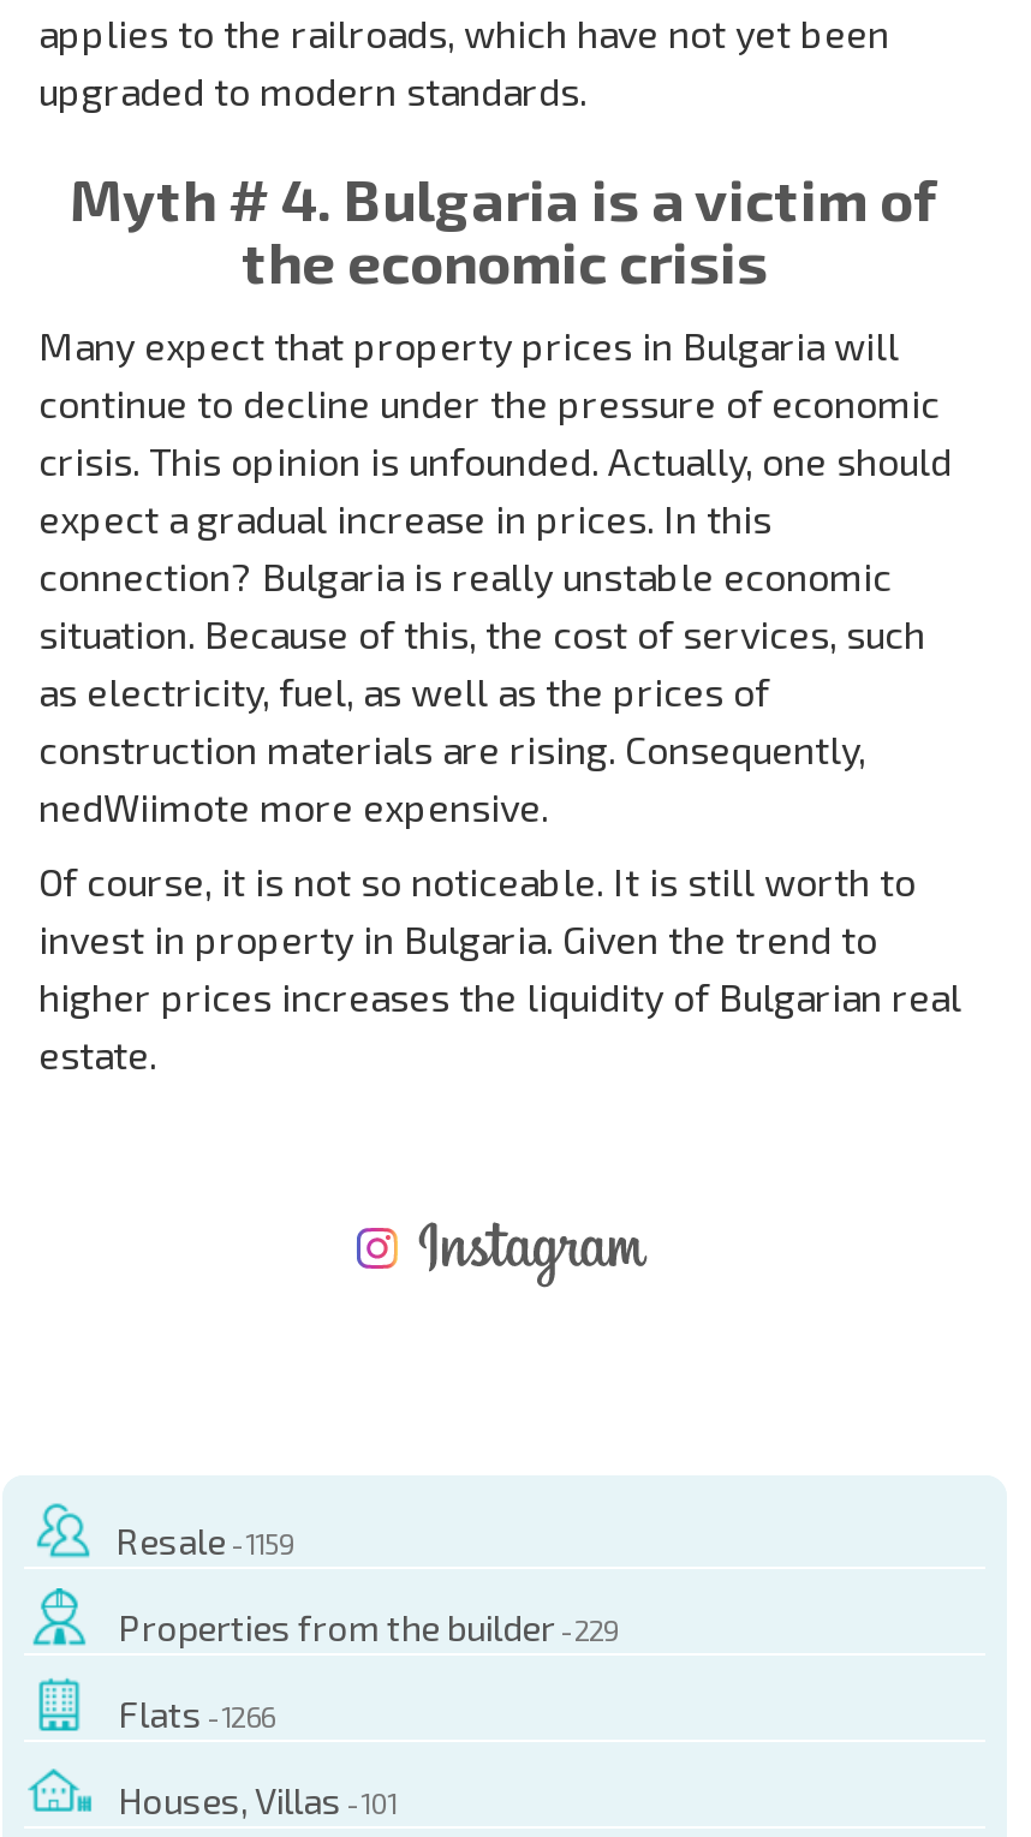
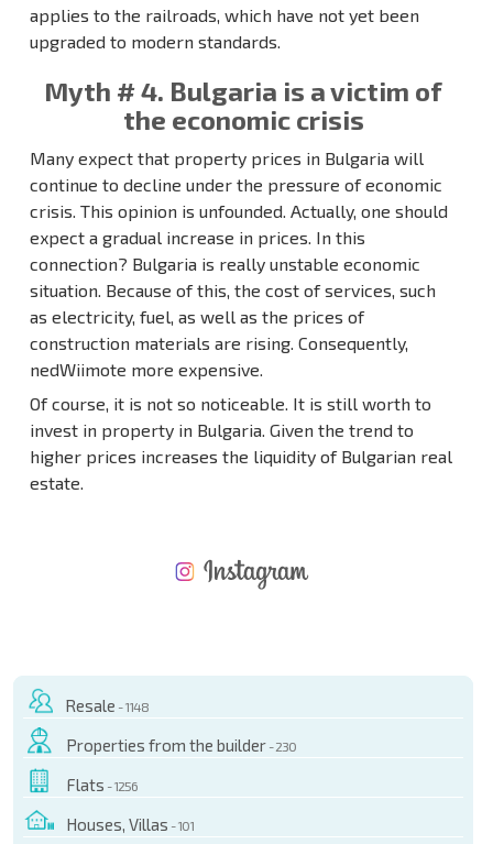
[115,1518,293,1561] Resale - 1159 -> [65,695,149,715] Resale - 1148
[118,1605,618,1648] Properties from the builder - 229 -> [66,735,296,755] Properties from the builder - 230
[118,1691,274,1734] Flats - 1266 -> [66,774,138,794] Flats - 1256

